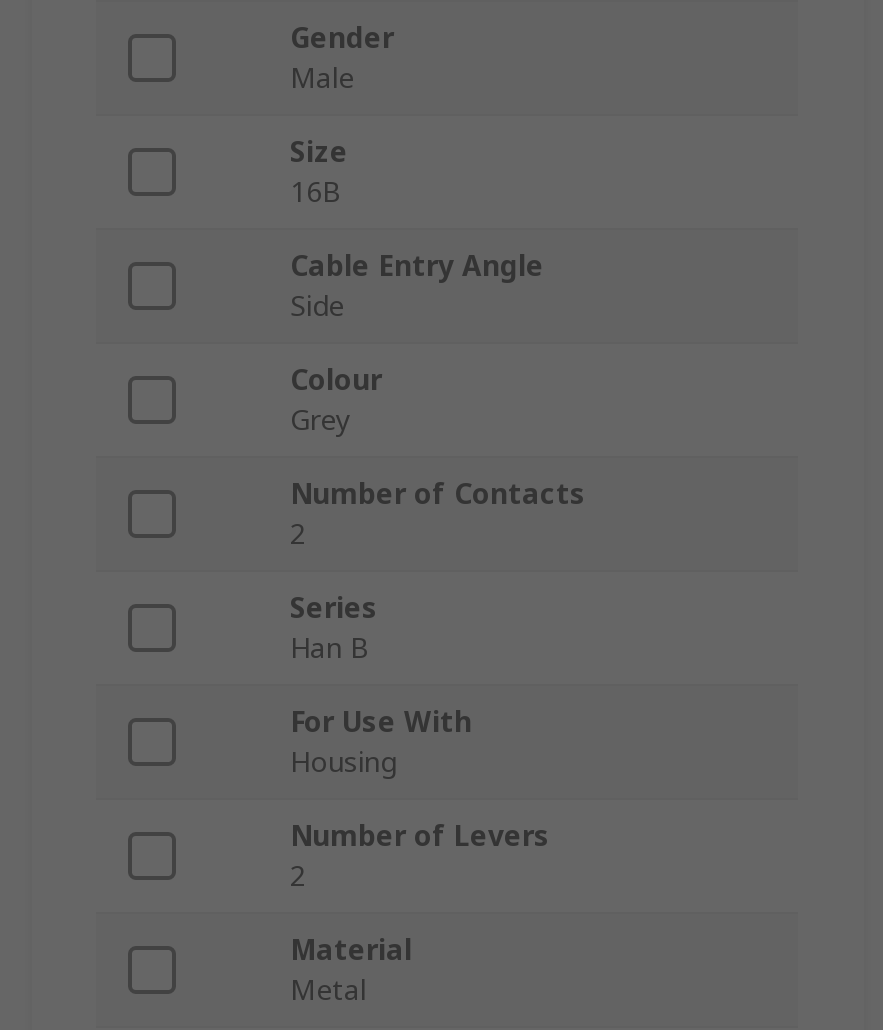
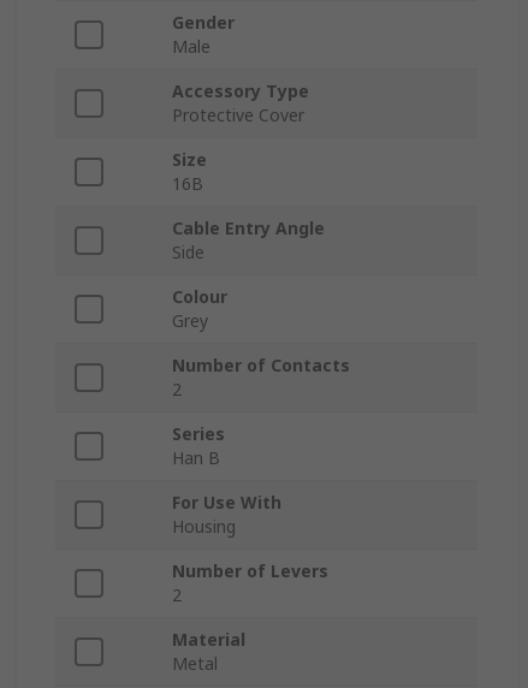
none -> [172,80,309,127] Accessory Type | Protective Cover

